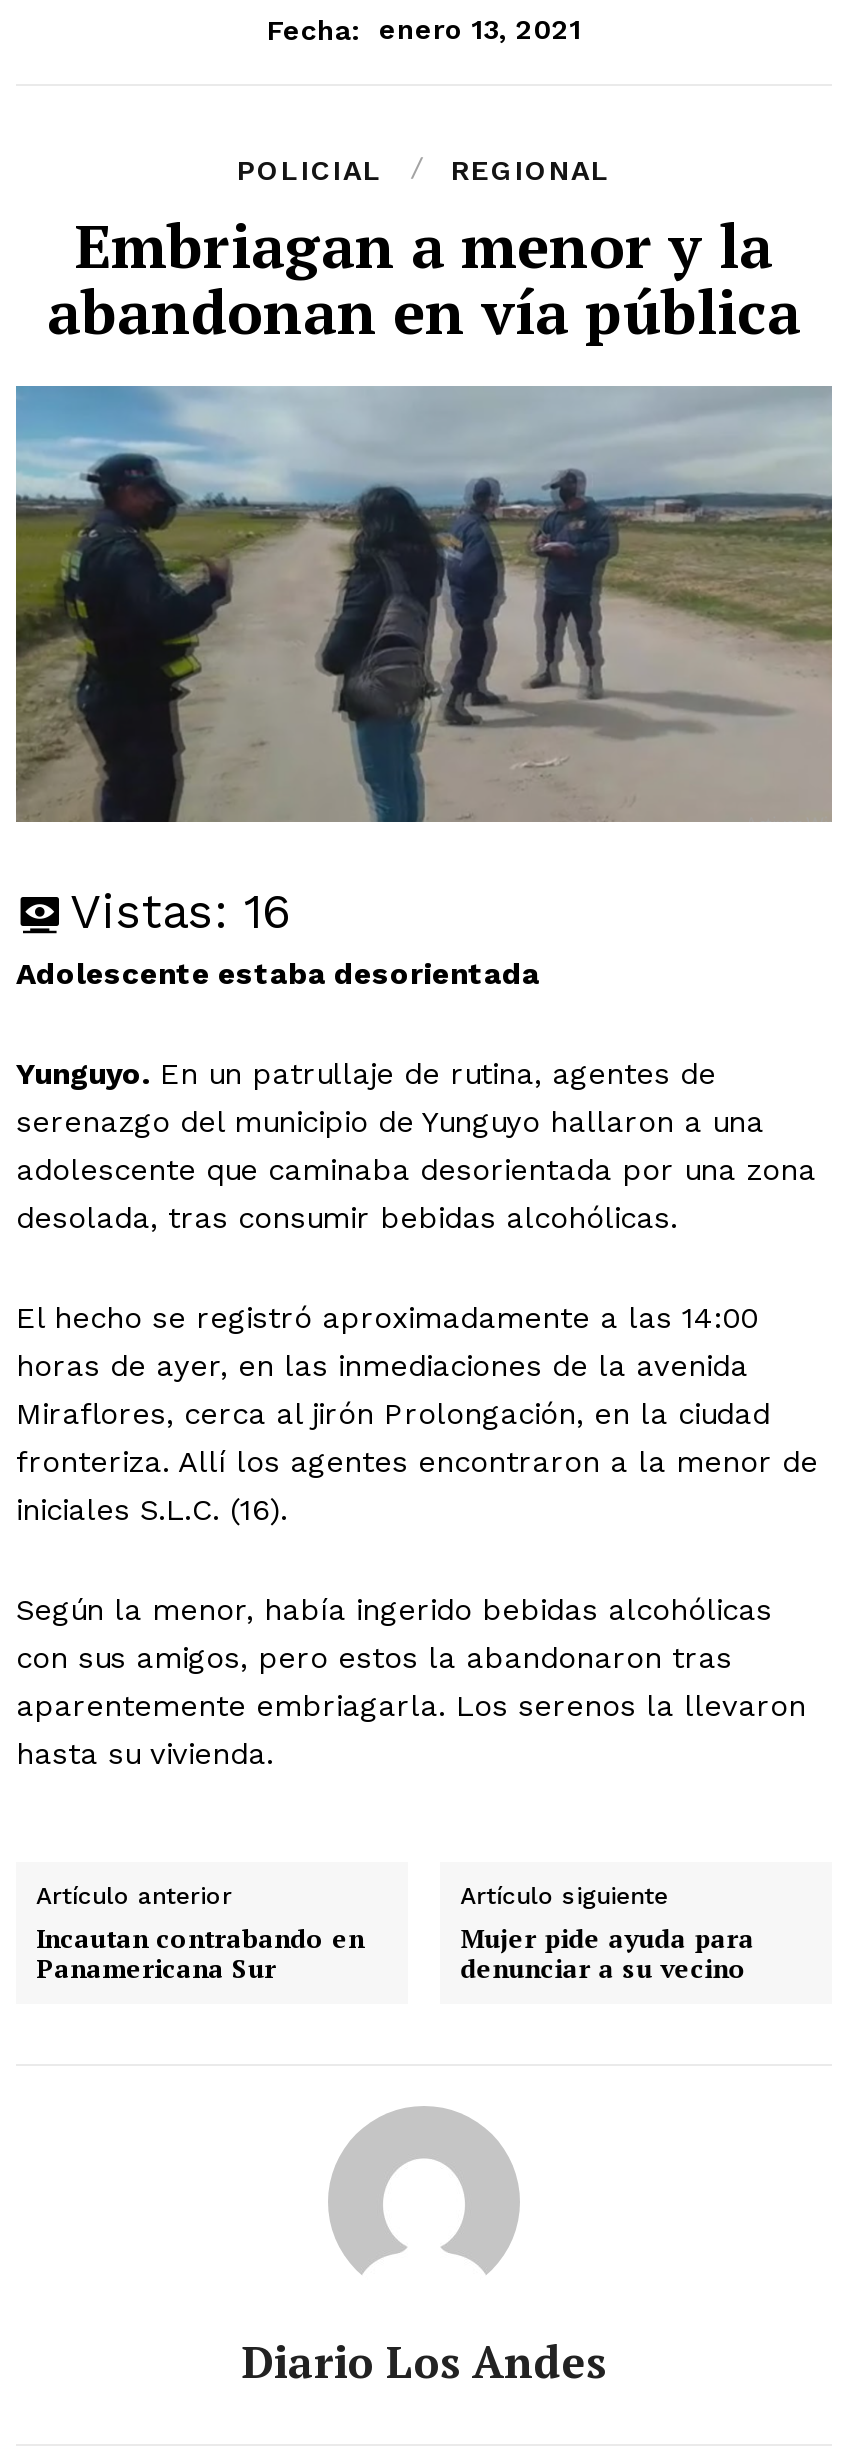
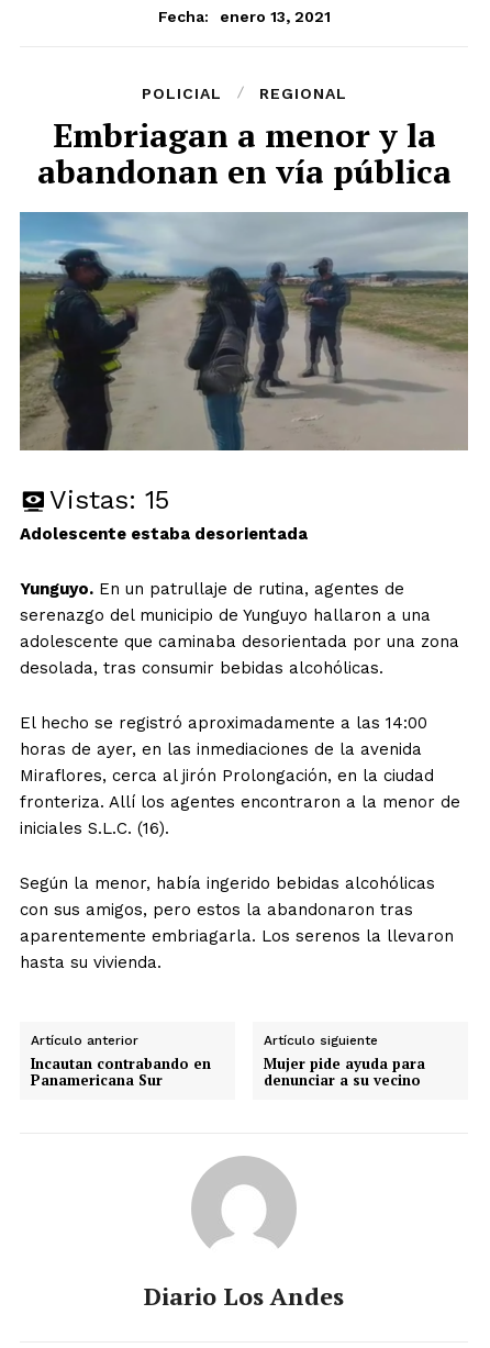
[70,883,292,939] Vistas: 16 -> [49,485,169,516] Vistas: 15

